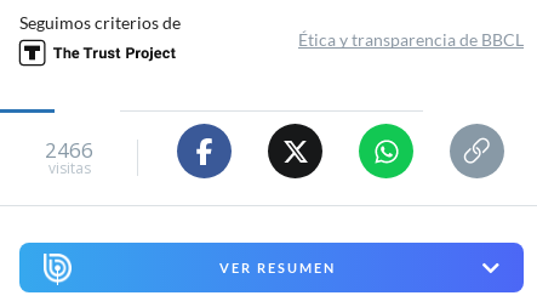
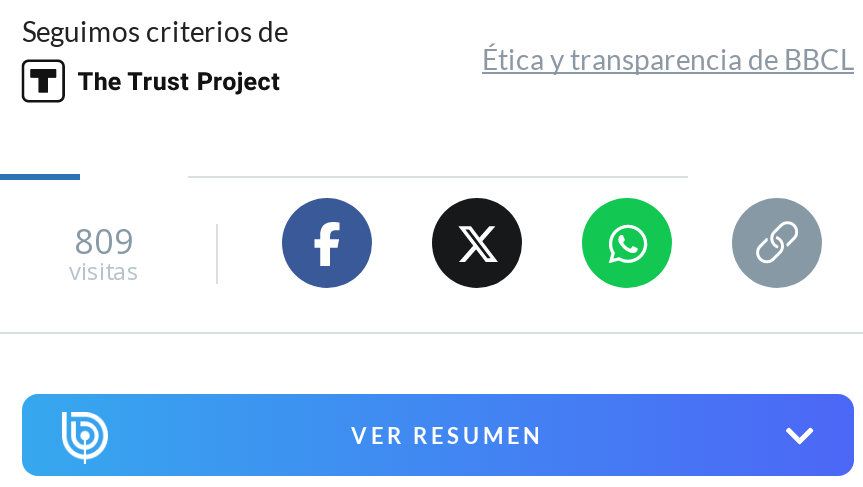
[45,136,93,164] 2466 -> [74,218,134,264] 809

